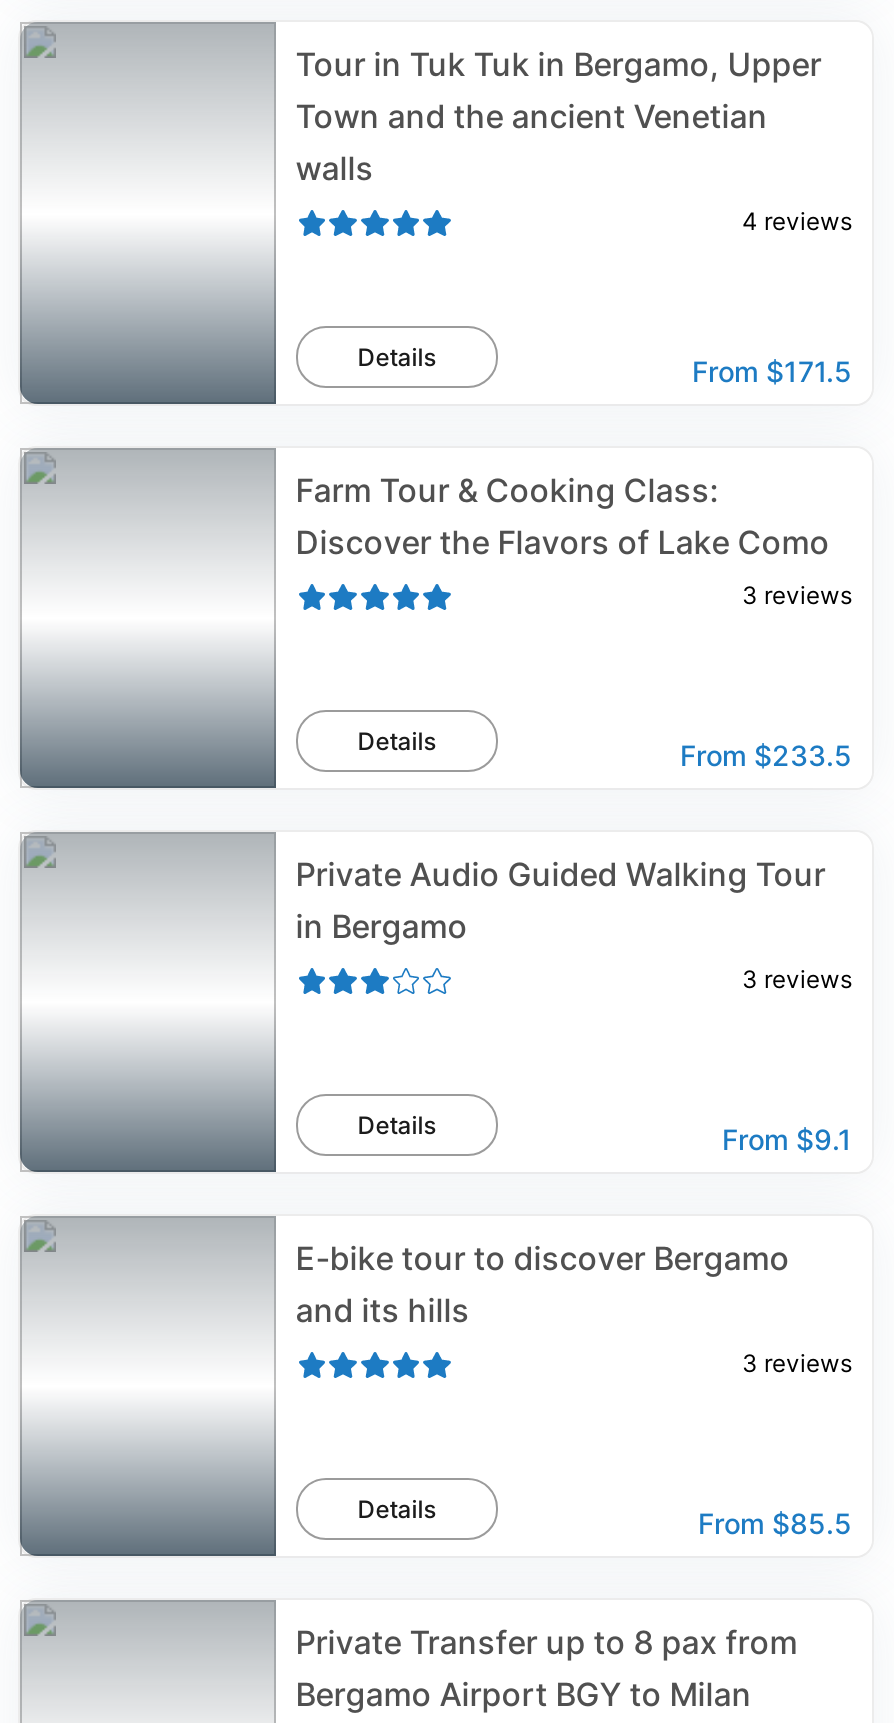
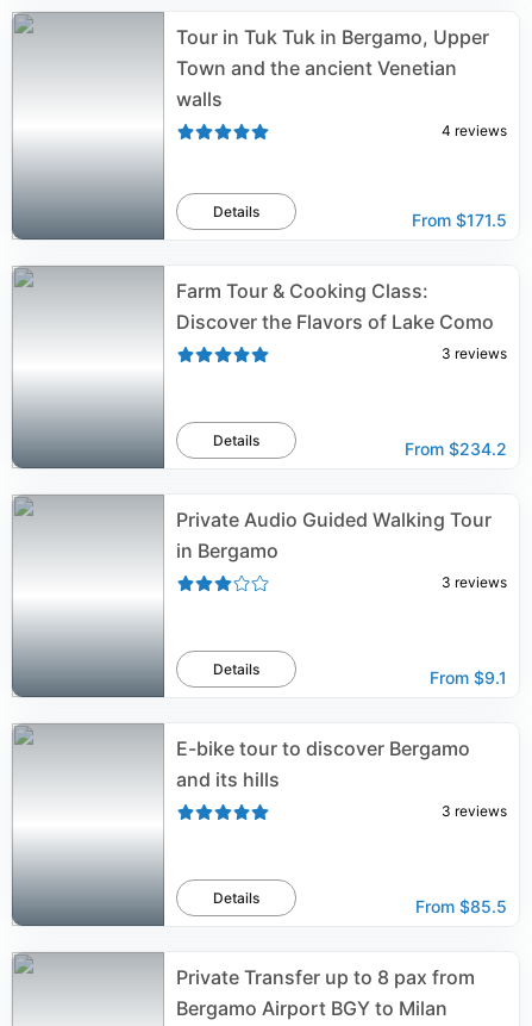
[680,738,852,772] From $233.5 -> [405,439,507,459] From $234.2

